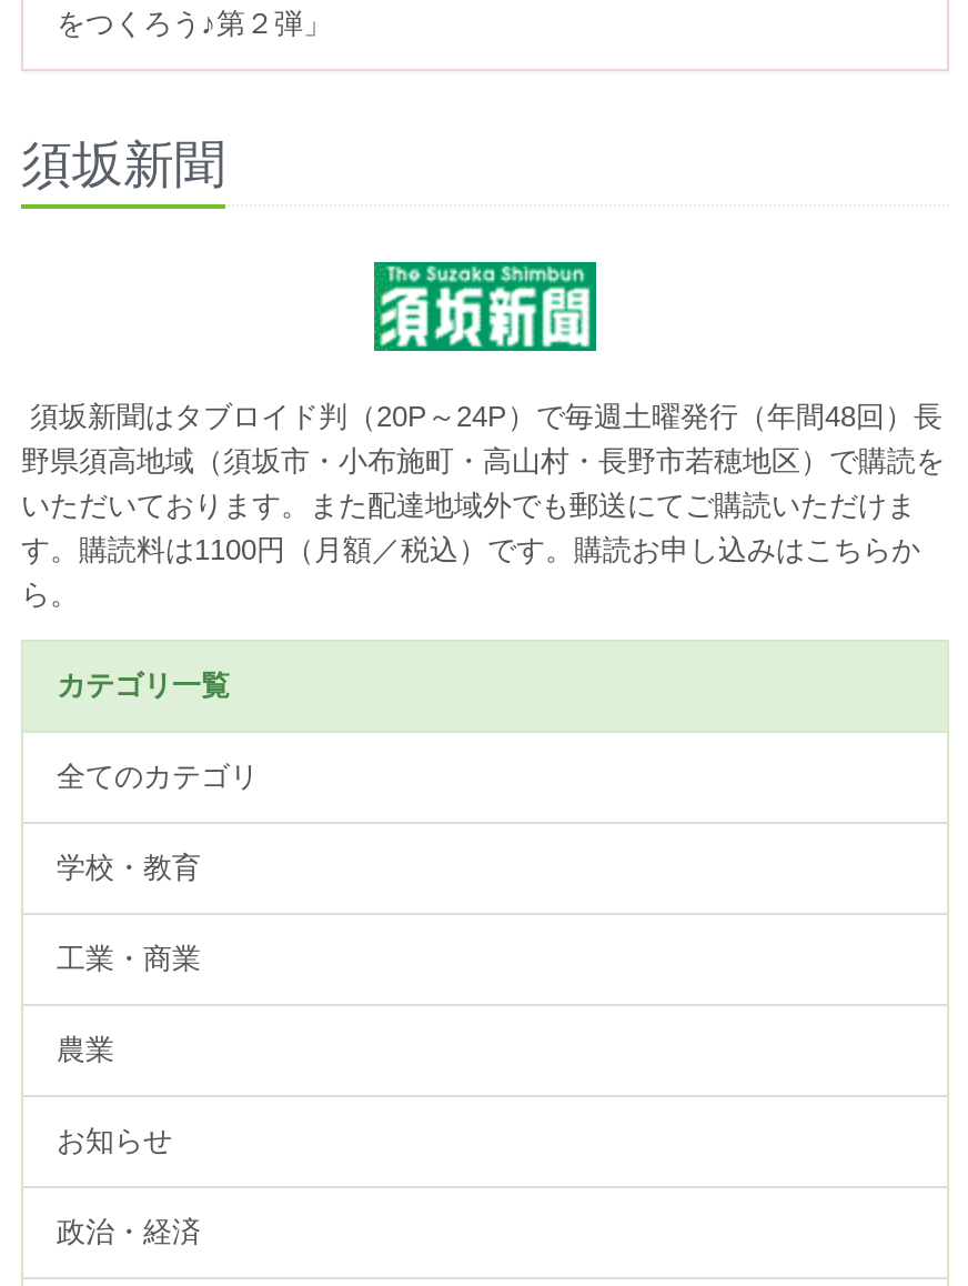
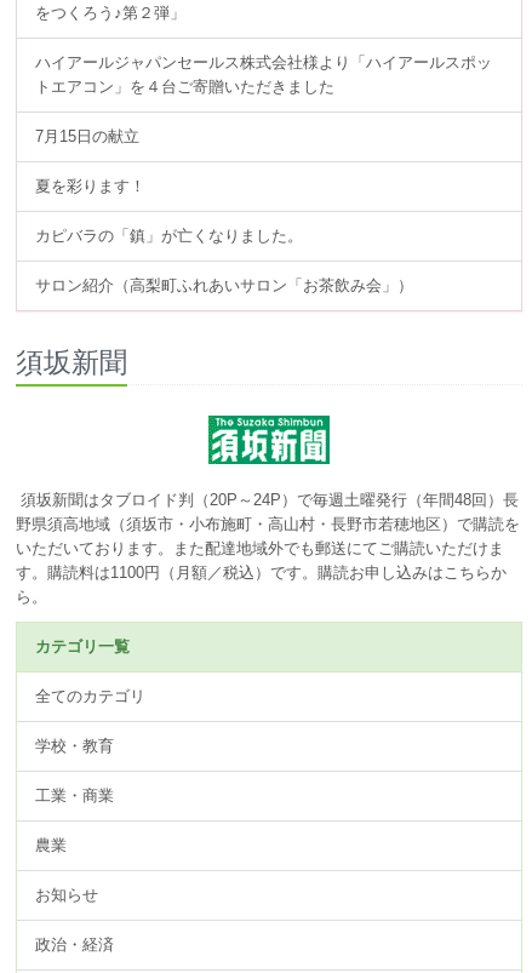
none -> [35,53,492,294] ハイアールジャパンセールス株式会社様より「ハイアールスポッ | トエアコン」を４台ご寄贈いただきました | 7月15日の献立 | 夏を彩ります！ | カピバラの「鎮」が亡くなりました。 | サロン紹介（高梨町ふれあいサロン「お茶飲み会」）

